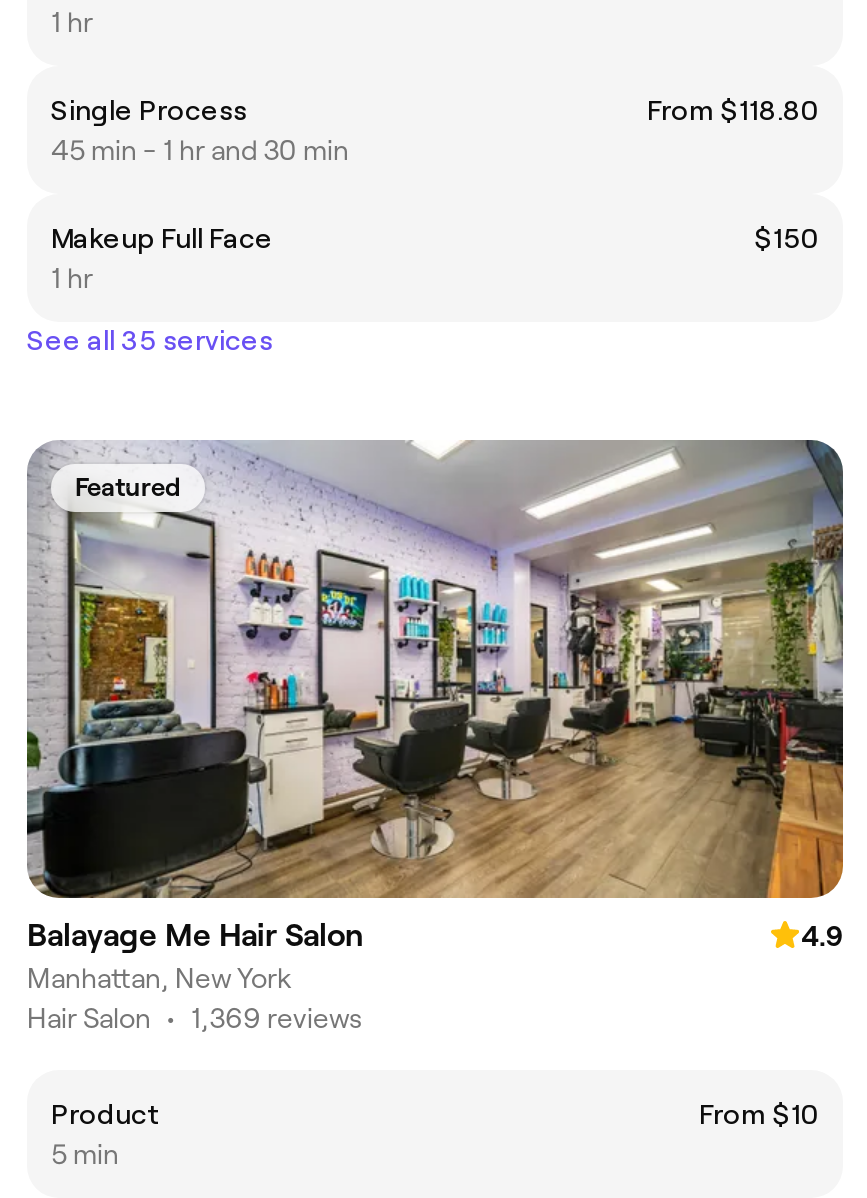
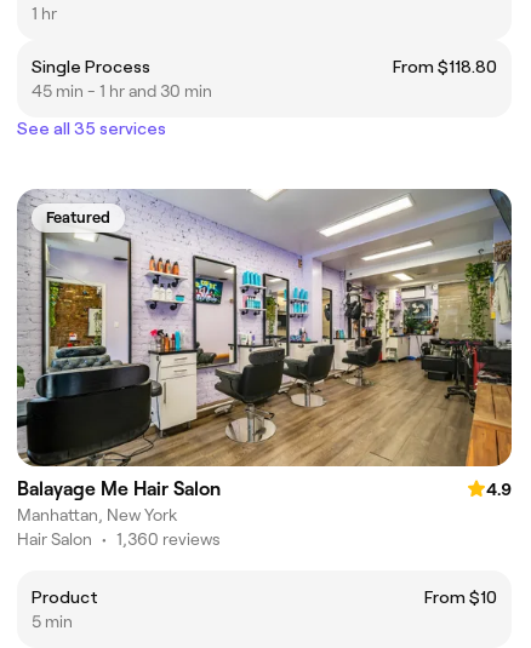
[51,221,819,293] Makeup Full Face | $150 | 1 hr -> none
[27,1002,363,1034] Hair Salon • 1,369 reviews -> [17,529,221,549] Hair Salon • 1,360 reviews

